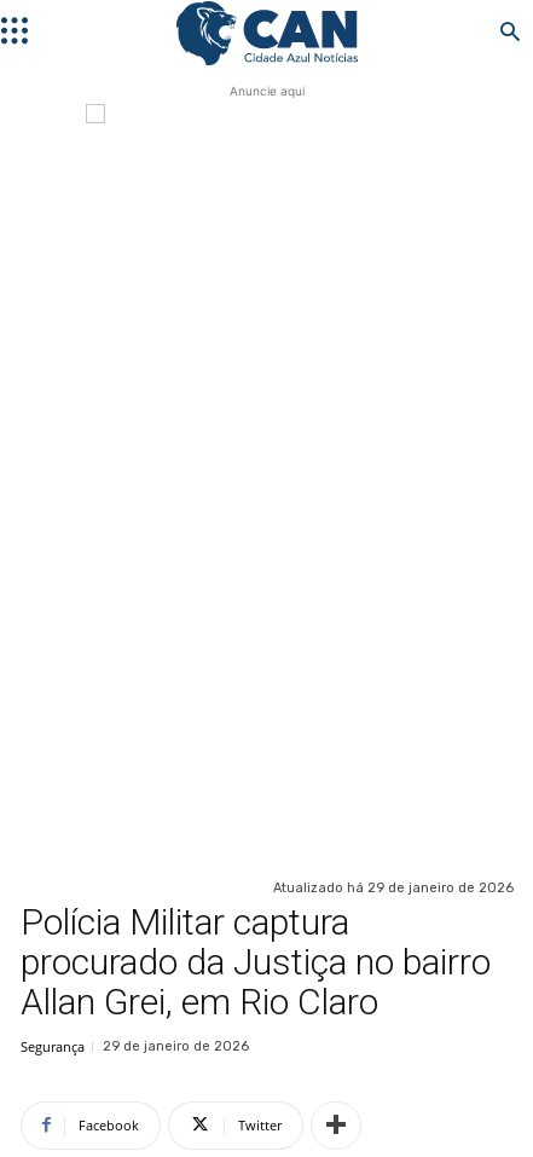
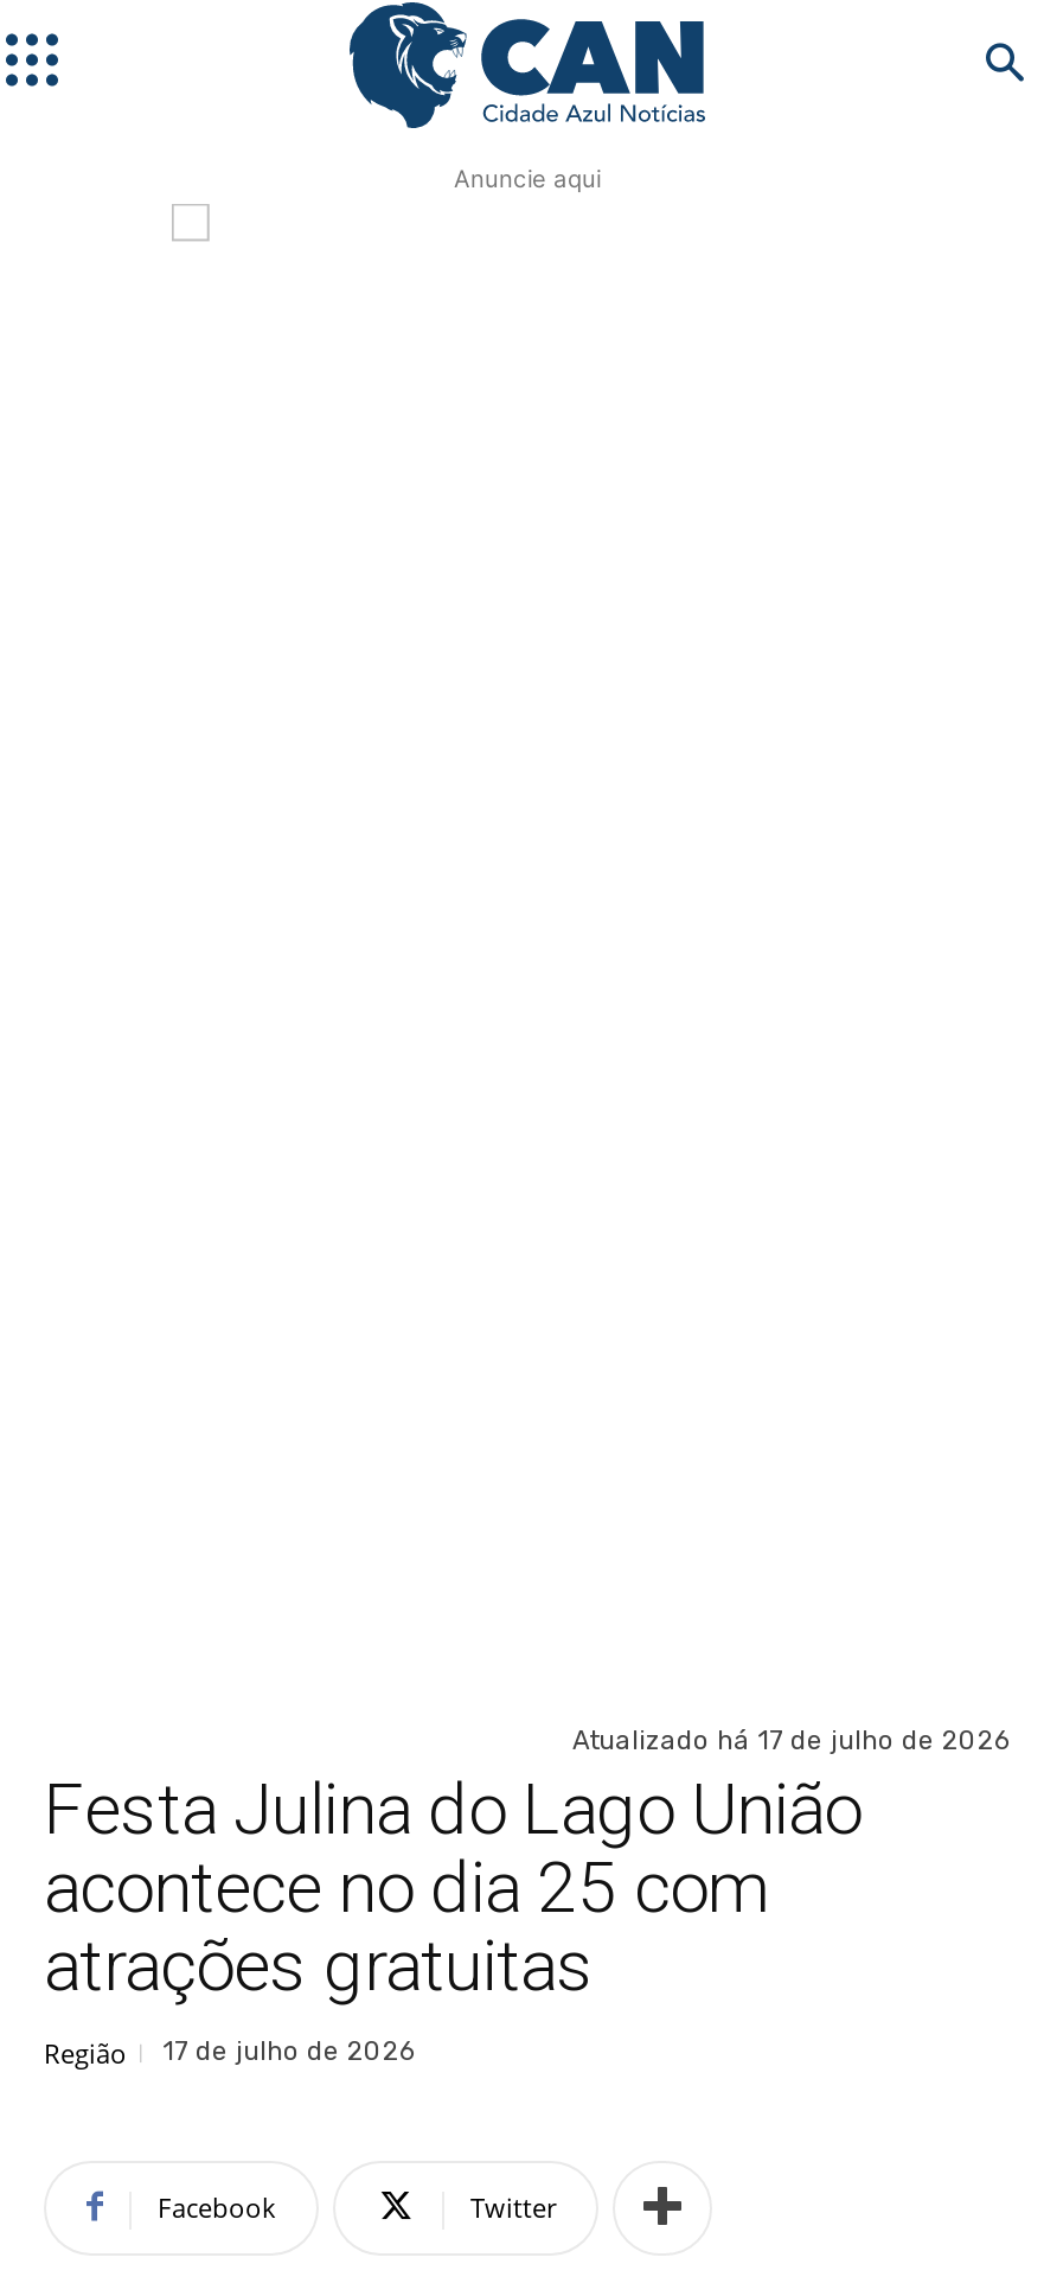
[21,880,514,1056] Atualizado há 29 de janeiro de 2026 | Polícia Militar captura | procurado da Justiça no bairro | Allan Grei, em Rio Claro | Segurança | 29 de janeiro de 2026 -> [44,1726,1011,2072] Atualizado há 17 de julho de 2026 | Festa Julina do Lago União | acontece no dia 25 com | atrações gratuitas | Região | 17 de julho de 2026

